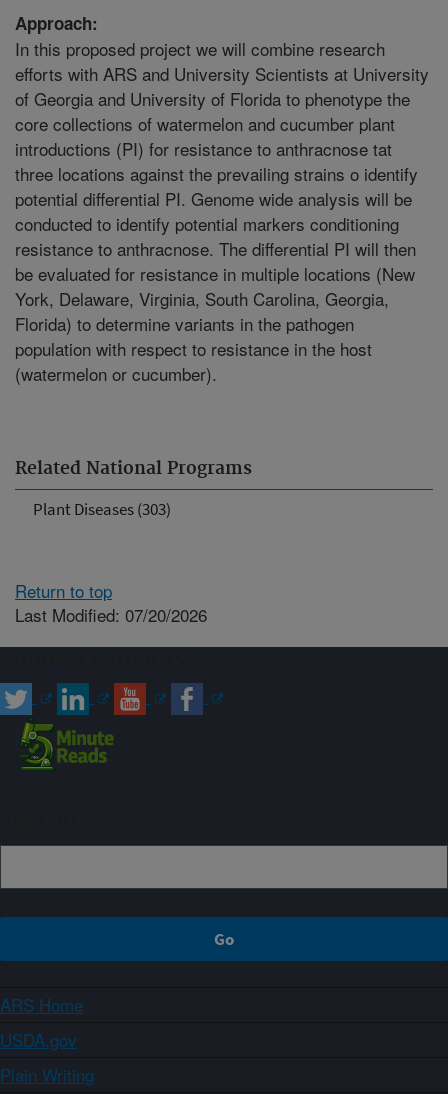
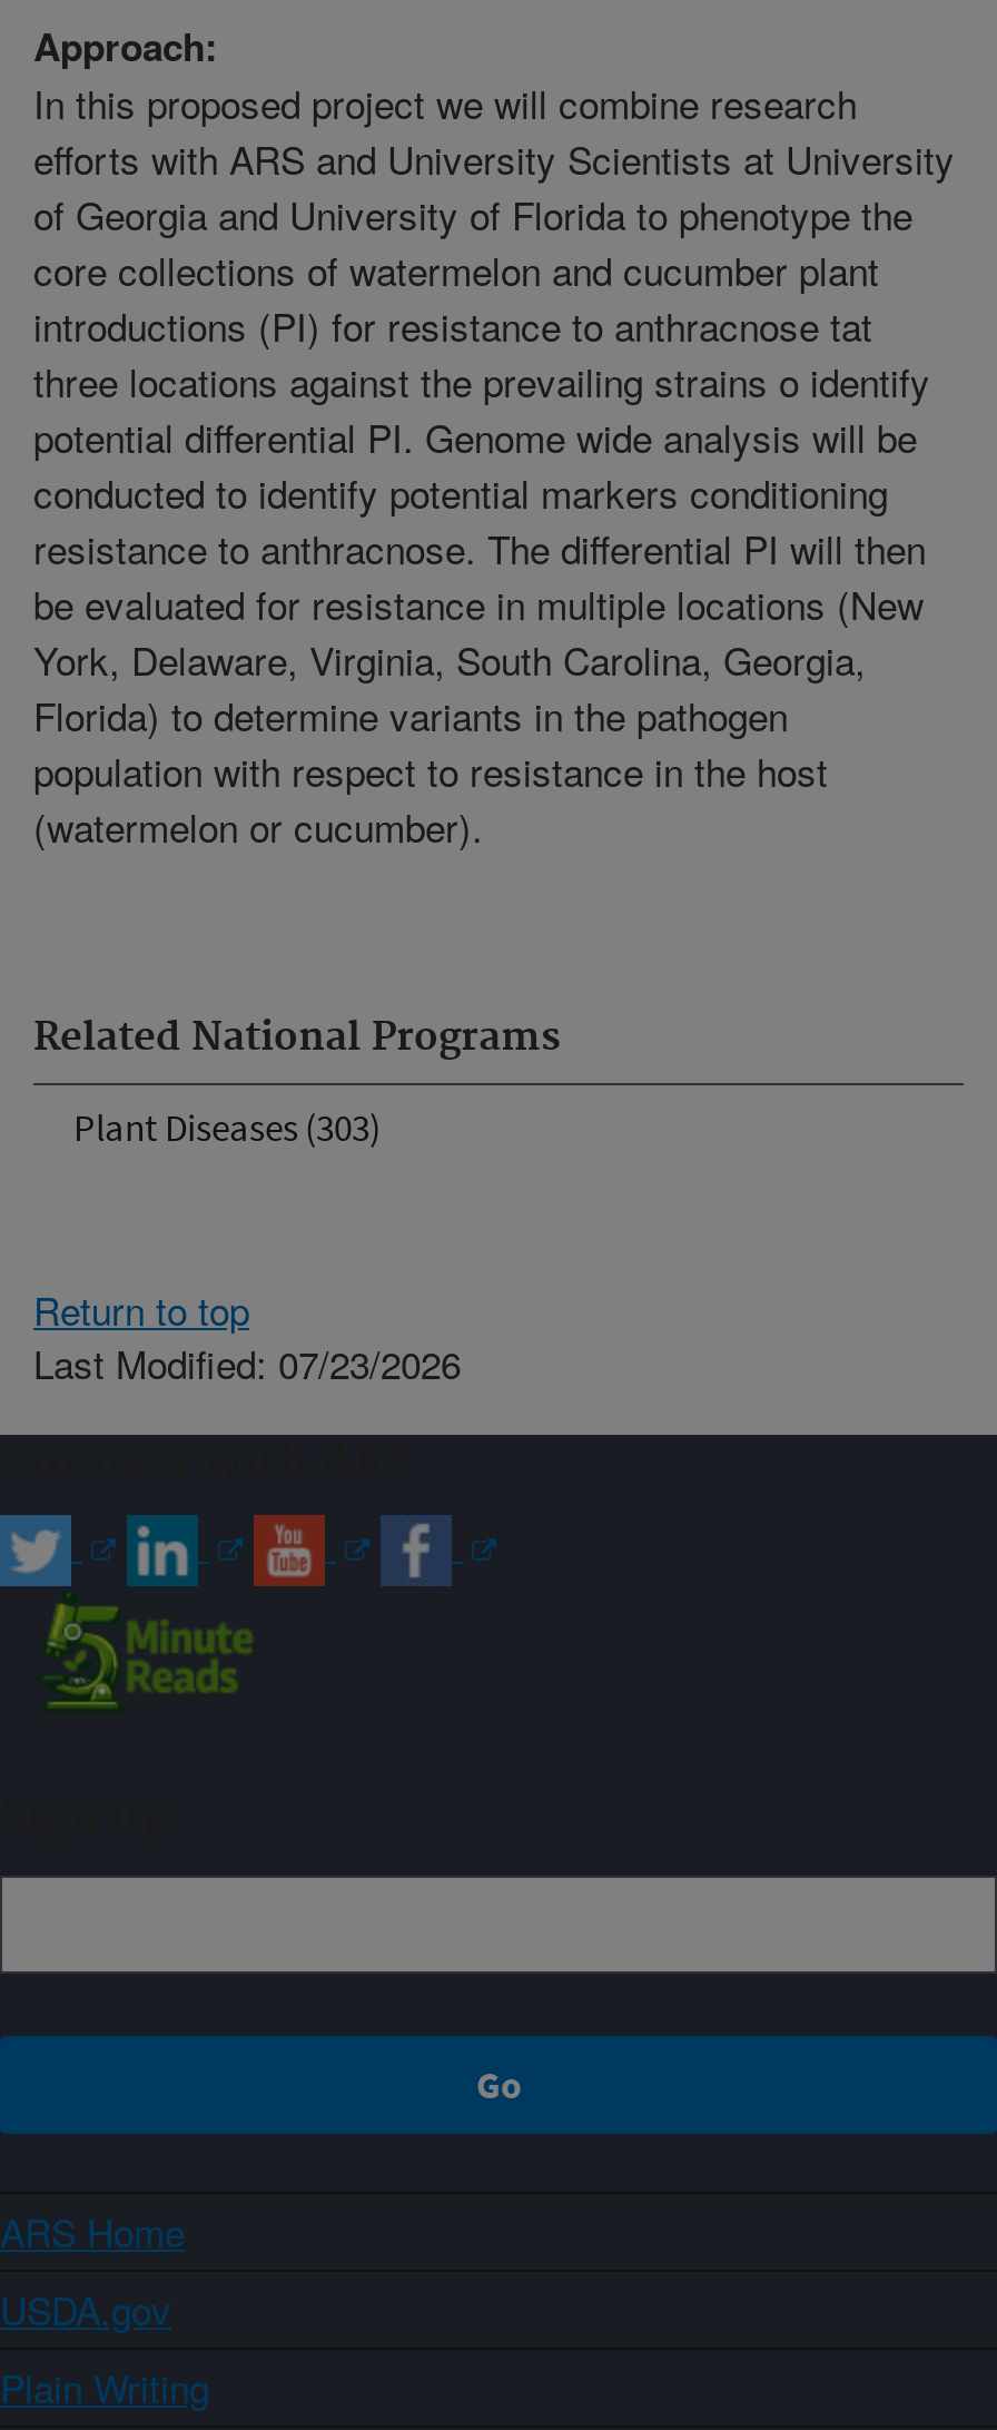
[15,601,207,626] Last Modified: 07/20/2026 -> [33,1334,461,1389] Last Modified: 07/23/2026

